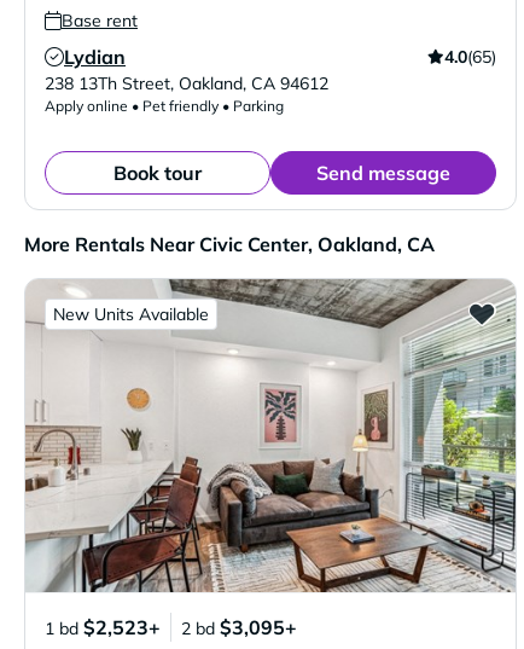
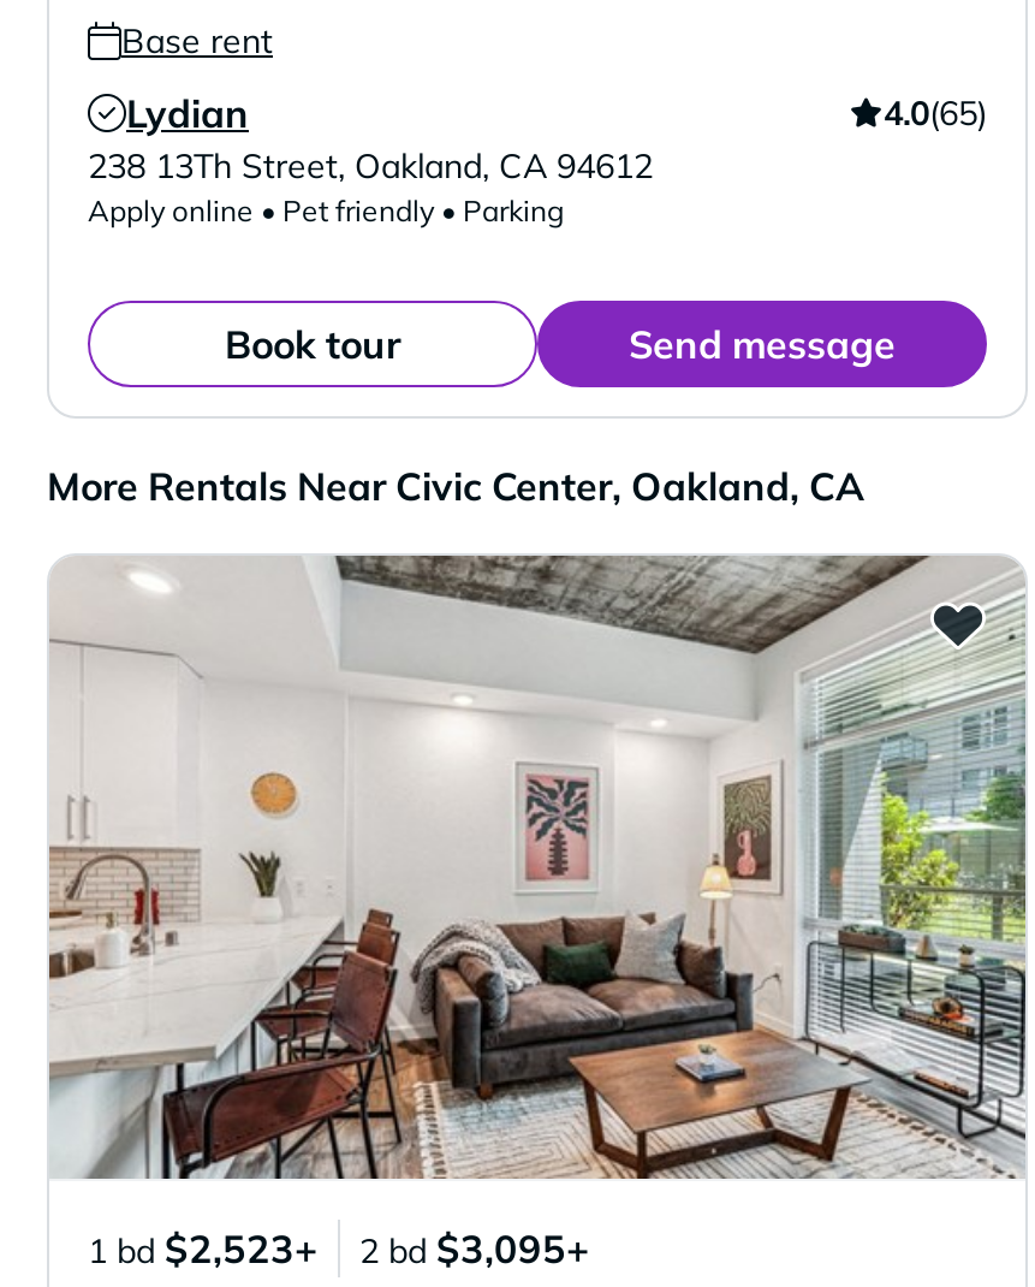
[53,303,209,325] New Units Available -> none

